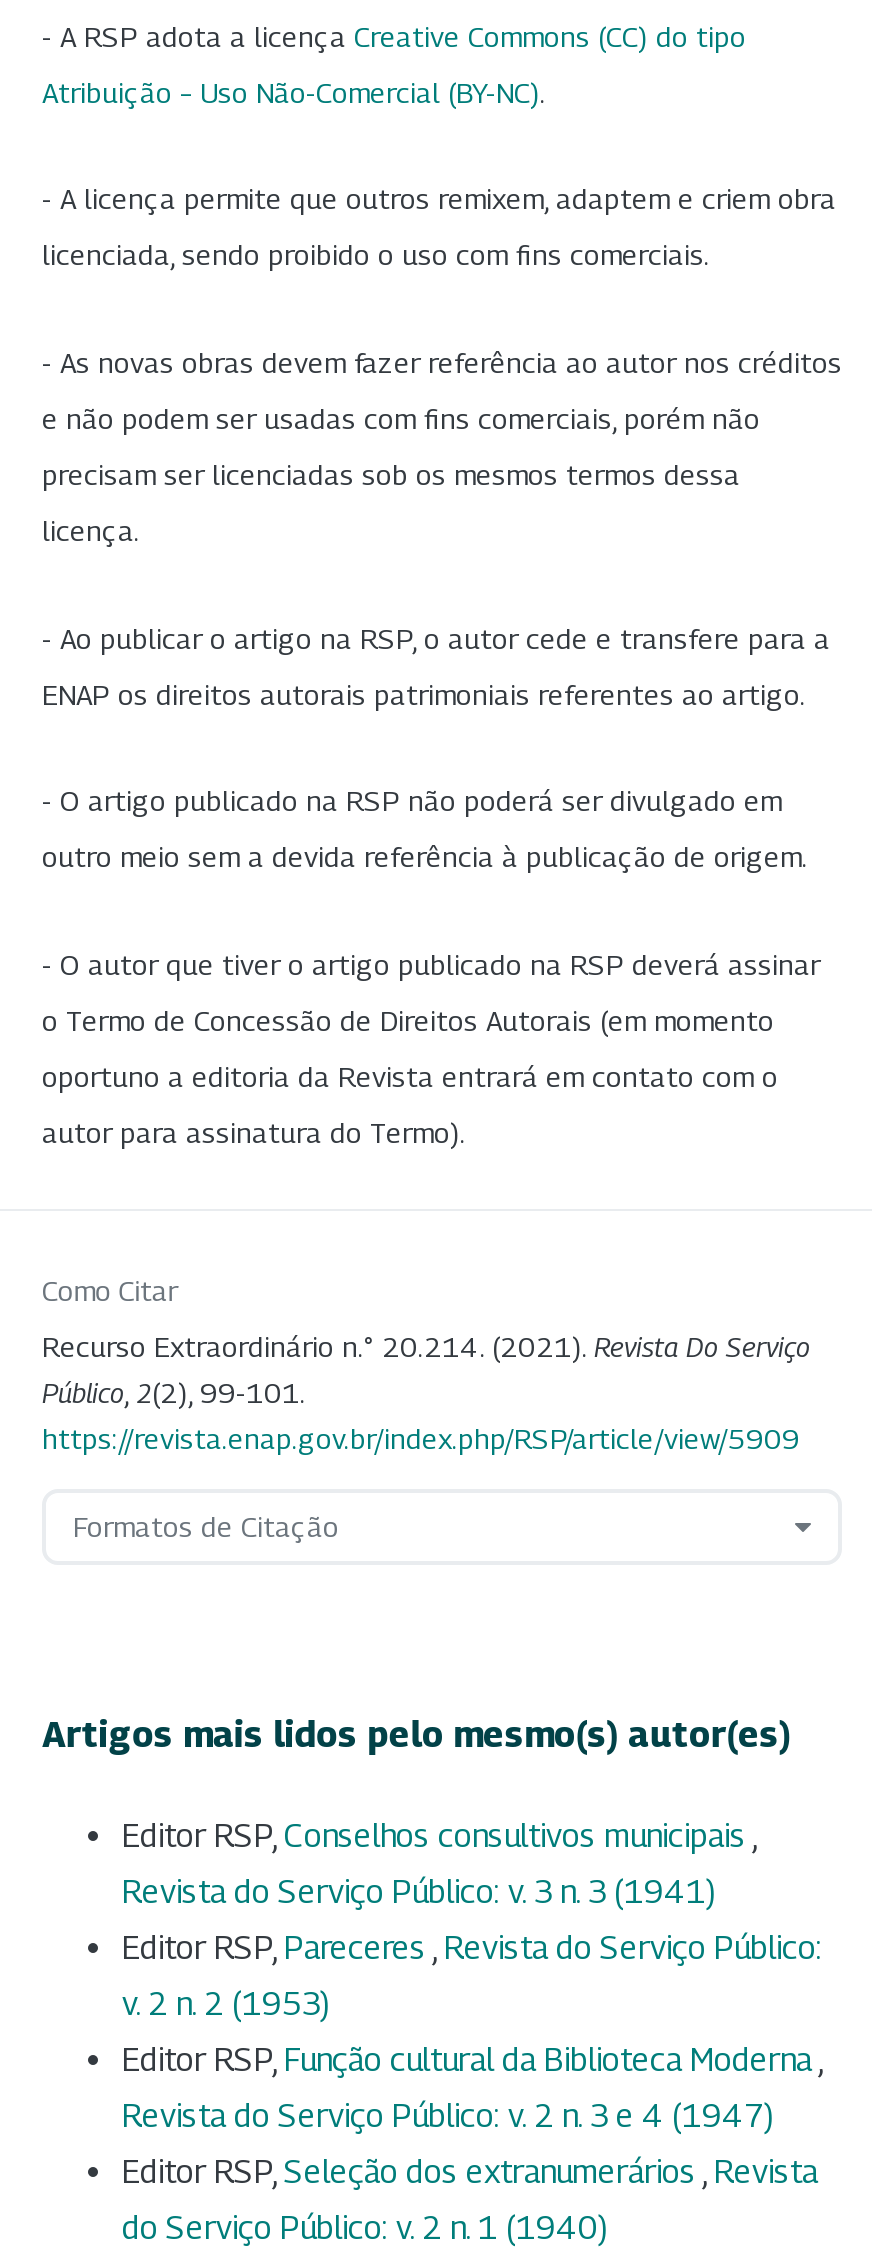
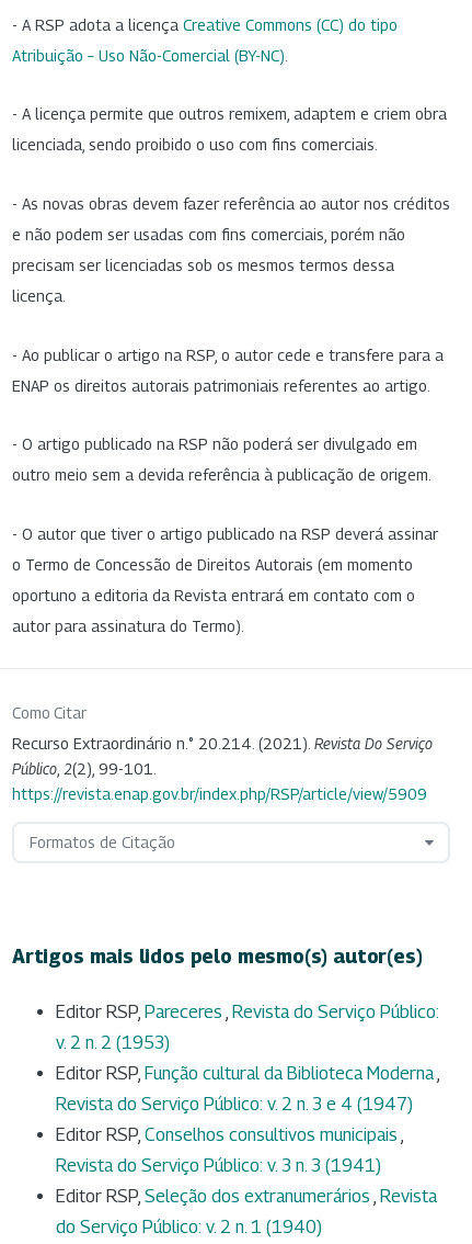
moved [122,1818,752,1912] -> [56,1125,401,1177]: Editor RSP, Conselhos consultivos municipais | Revista do Serviço Público: v. 3 n. 3 (1941)
moved [122,1930,822,2136] -> [56,1002,439,1115]: Editor RSP, Pareceres, Revista do Serviço Público: | v. 2 n. 2 (1953) | Editor RSP, Função cultural da Biblioteca Moderna | Revista do Serviço Público: v. 2 n. 3 e 4 (1947)

